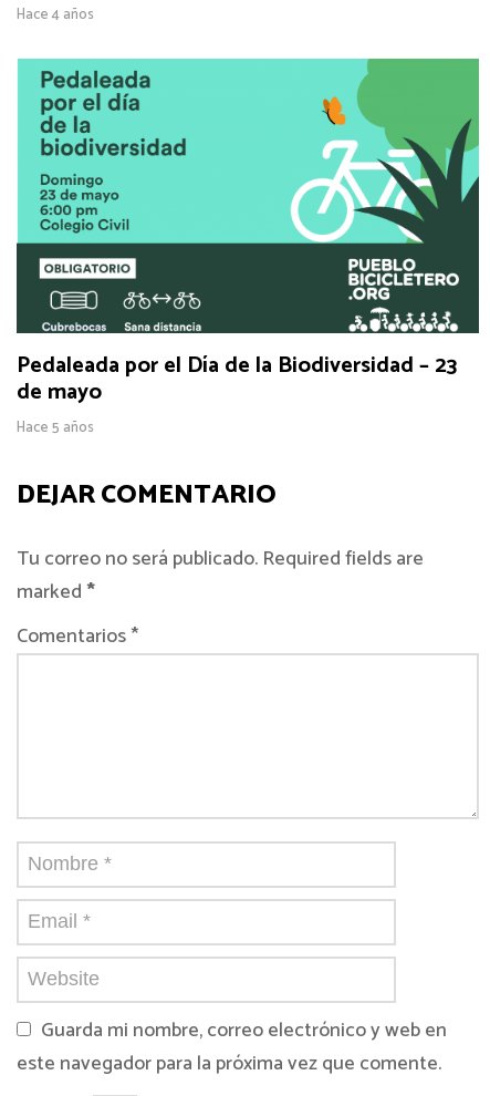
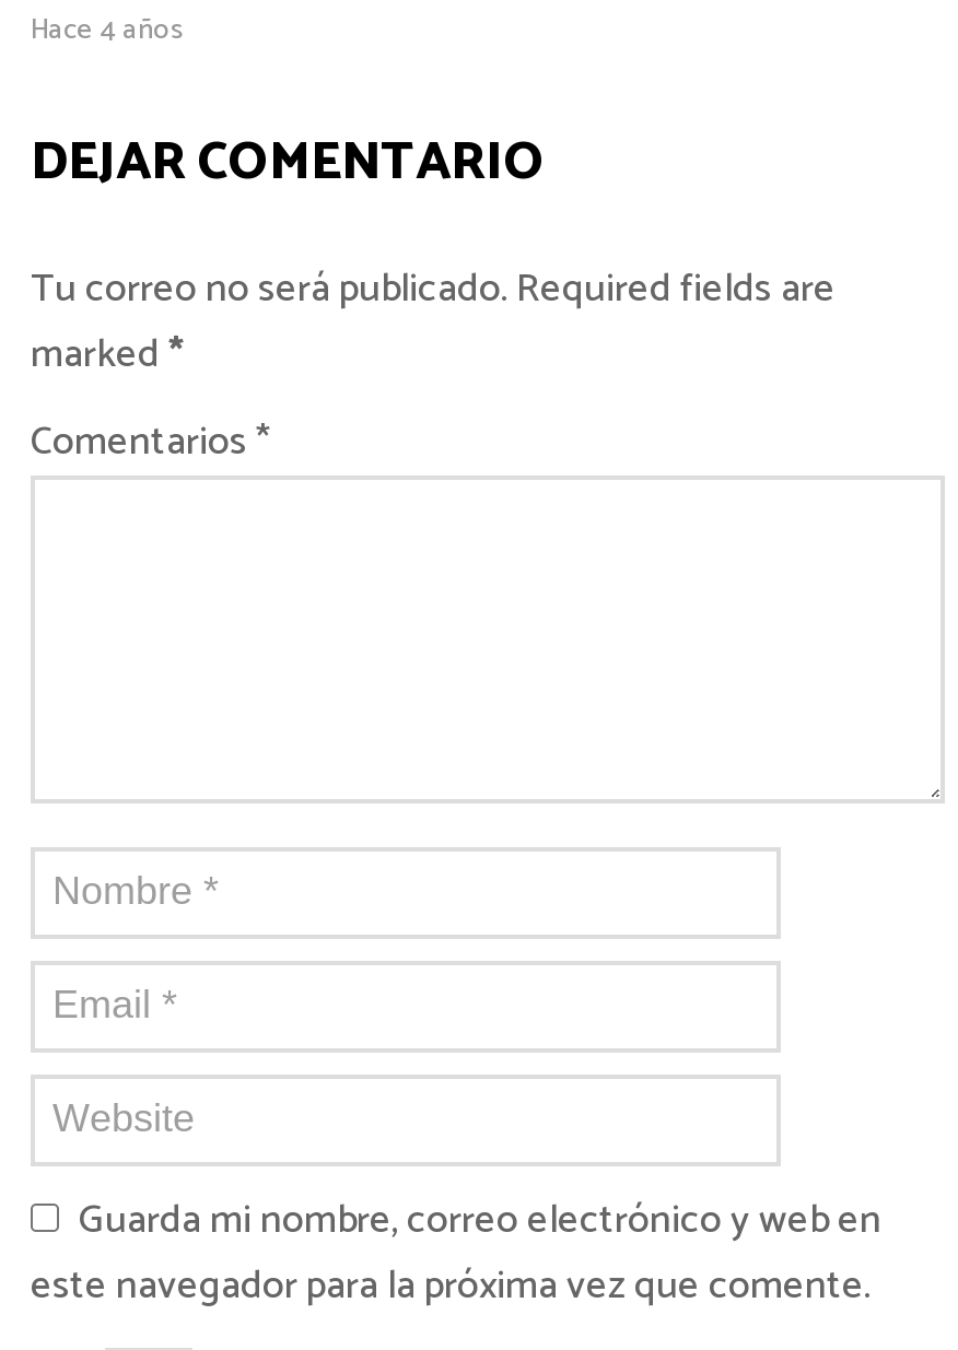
[15,58,480,439] [image] | Pedaleada por el Día de la Biodiversidad – 23 | de mayo | Hace 5 años -> none

